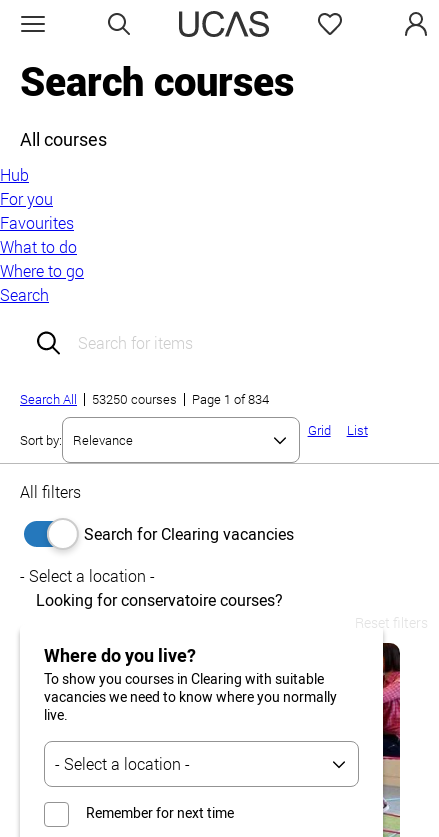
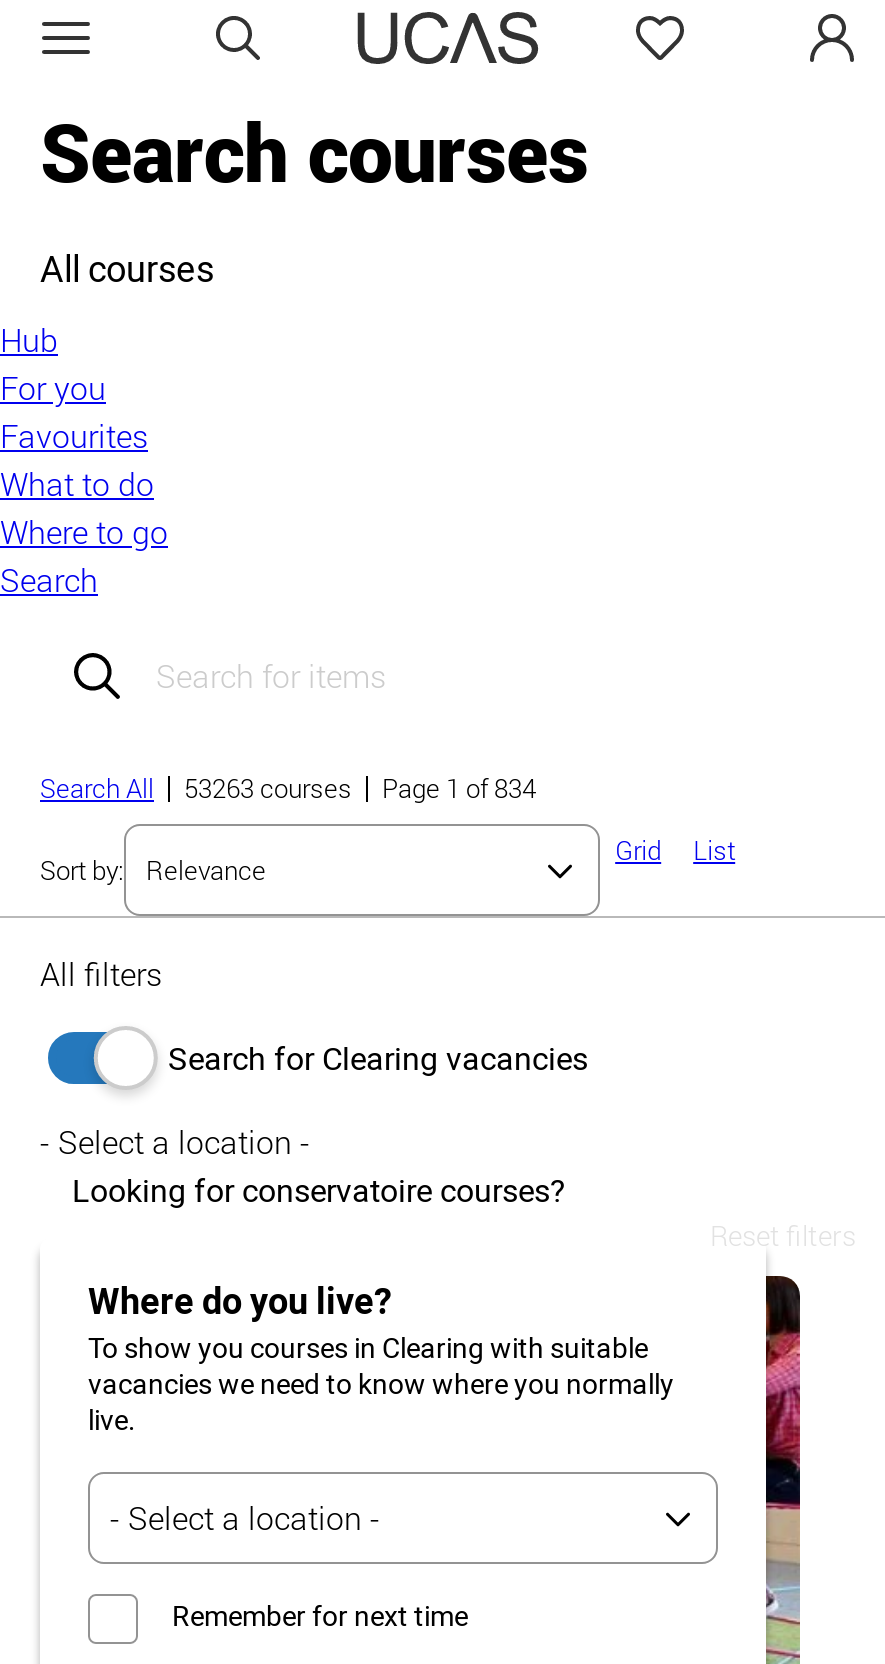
[20,390,269,408] Search All 53250 courses Page 1 of 834 -> [40,770,536,806] Search All 53263 courses Page 1 of 834

